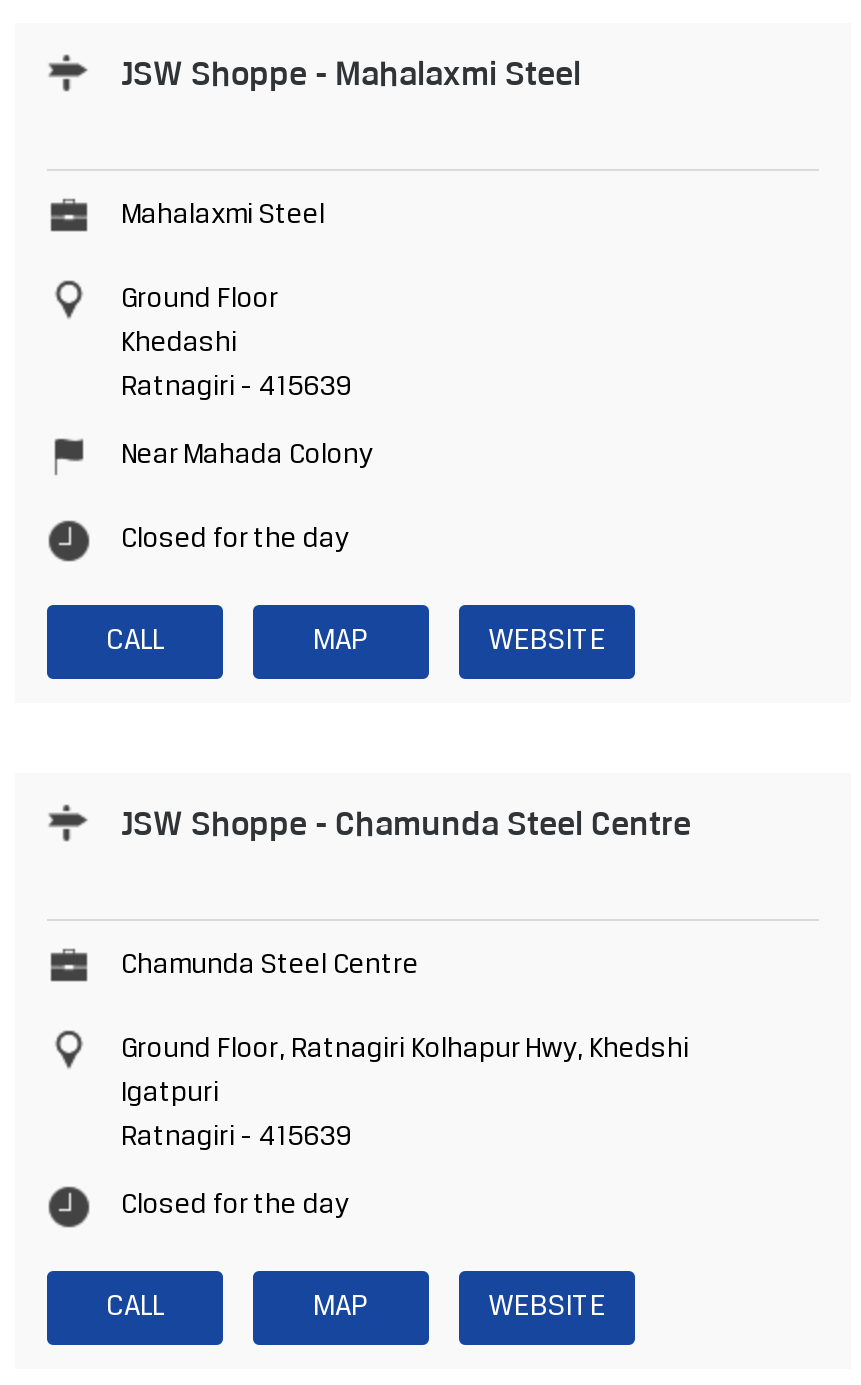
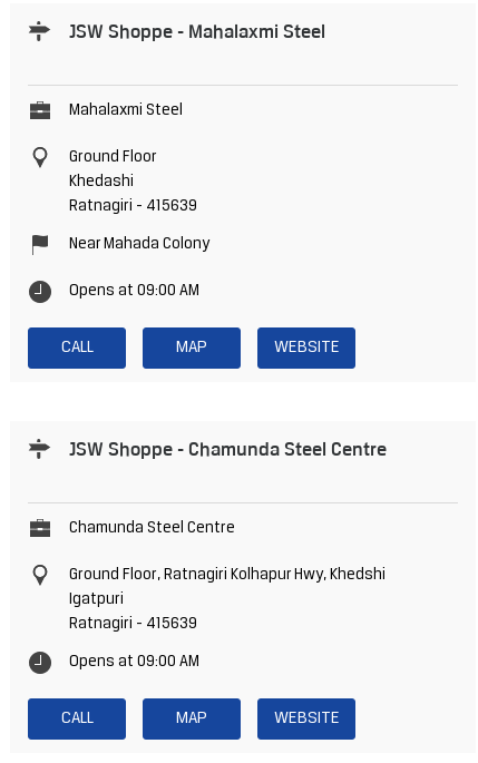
[121,526,349,556] Closed for the day -> [69,283,199,300] Opens at 09:00 AM
[121,1192,349,1222] Closed for the day -> [69,654,199,671] Opens at 09:00 AM

